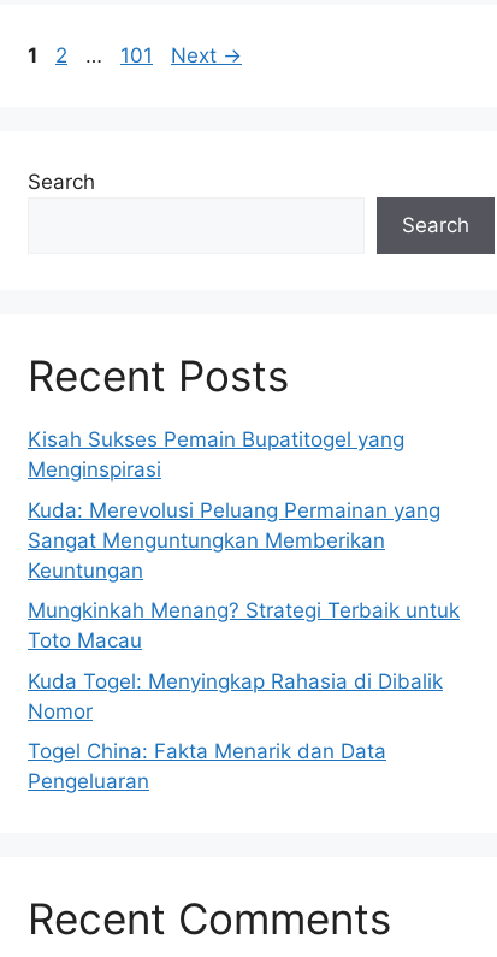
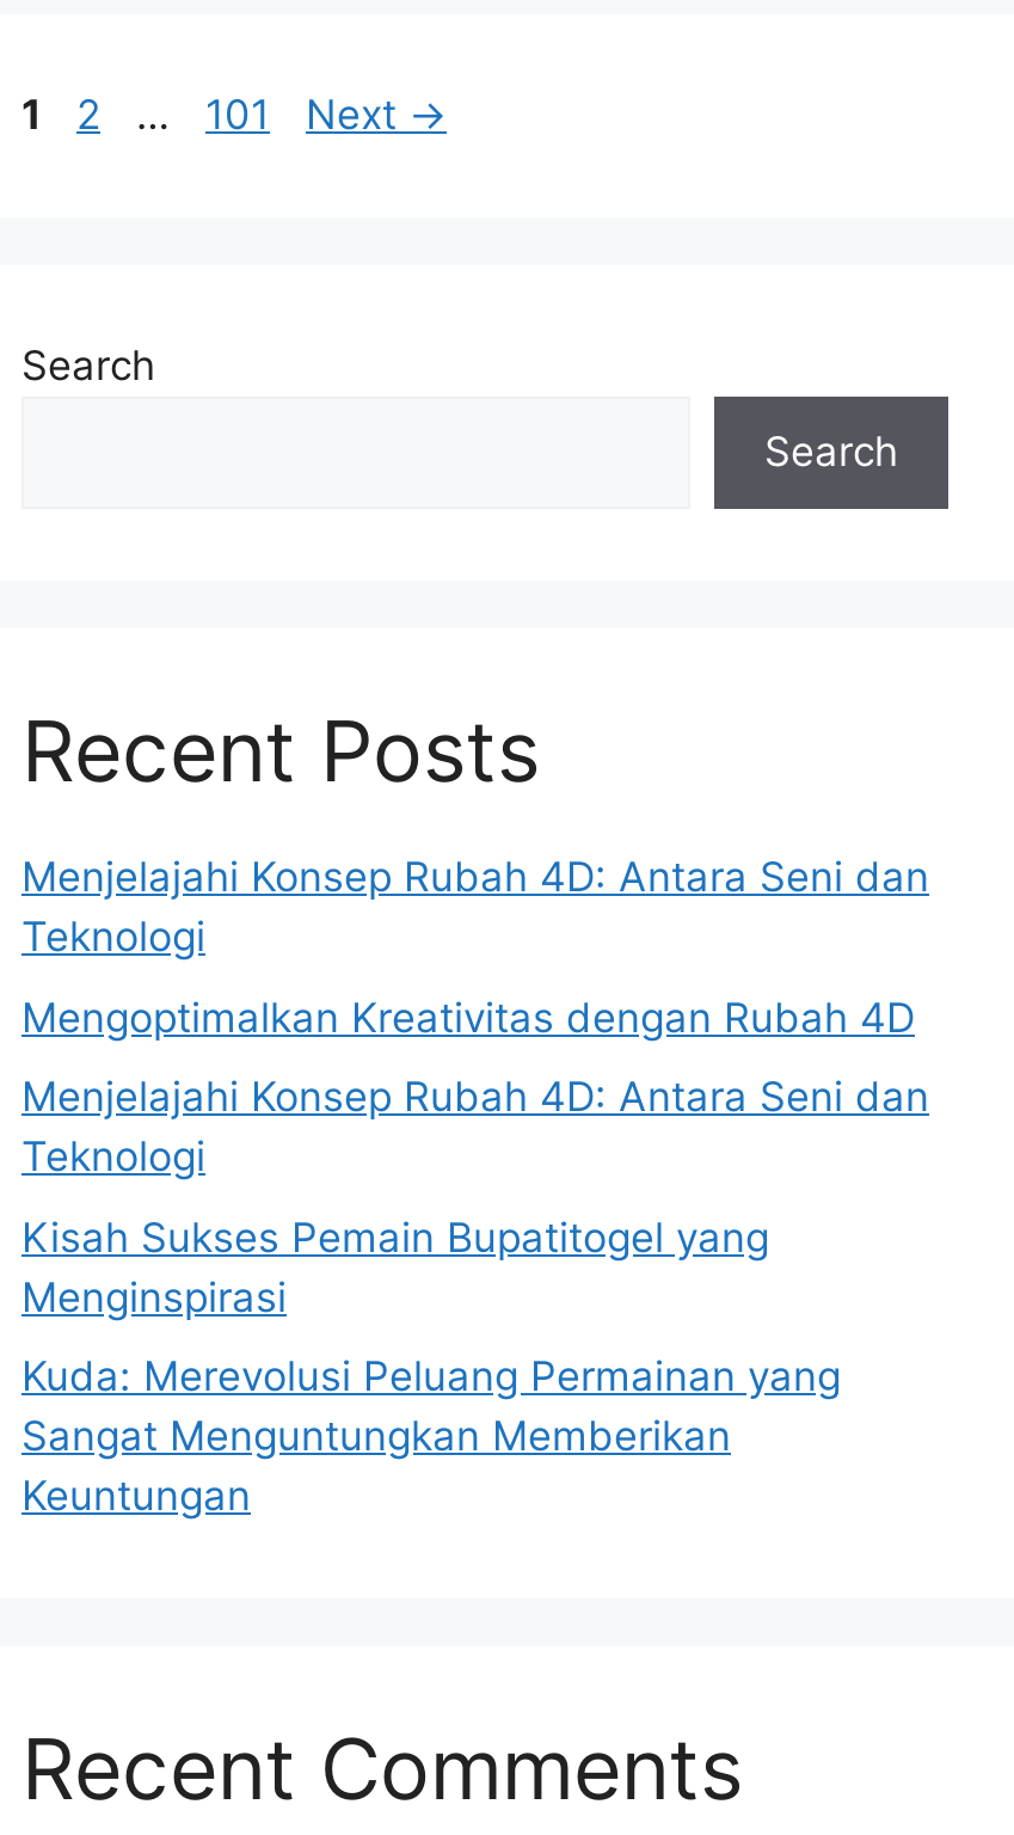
none -> [21,853,929,1180] Menjelajahi Konsep Rubah 4D: Antara Seni dan | Teknologi | Mengoptimalkan Kreativitas dengan Rubah 4D | Menjelajahi Konsep Rubah 4D: Antara Seni dan | Teknologi
moved [28,427,440,582] -> [21,1213,841,1520]: Kisah Sukses Pemain Bupatitogel yang | Menginspirasi | Kuda: Merevolusi Peluang Permainan yang | Sangat Menguntungkan Memberikan | Keuntungan
[28,598,460,793] Mungkinkah Menang? Strategi Terbaik untuk | Toto Macau | Kuda Togel: Menyingkap Rahasia di Dibalik | Nomor | Togel China: Fakta Menarik dan Data | Pengeluaran -> none

